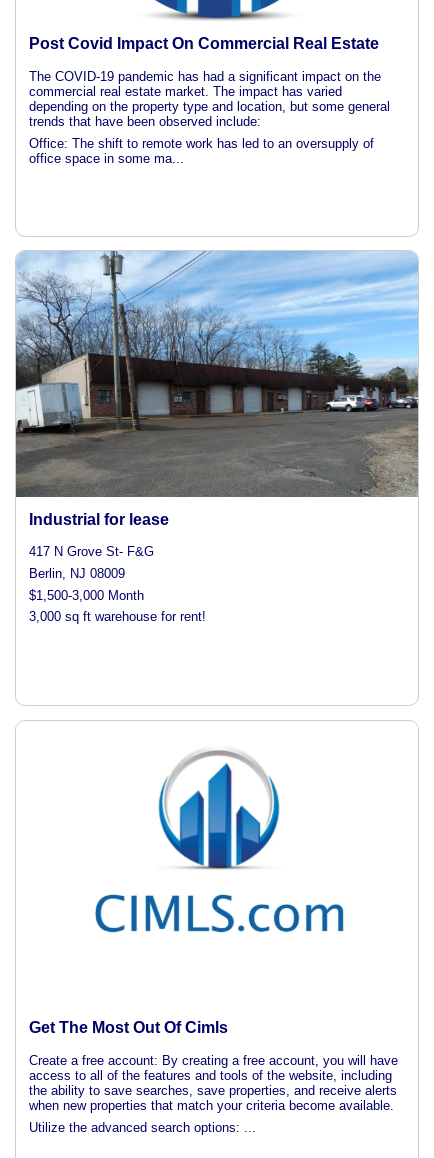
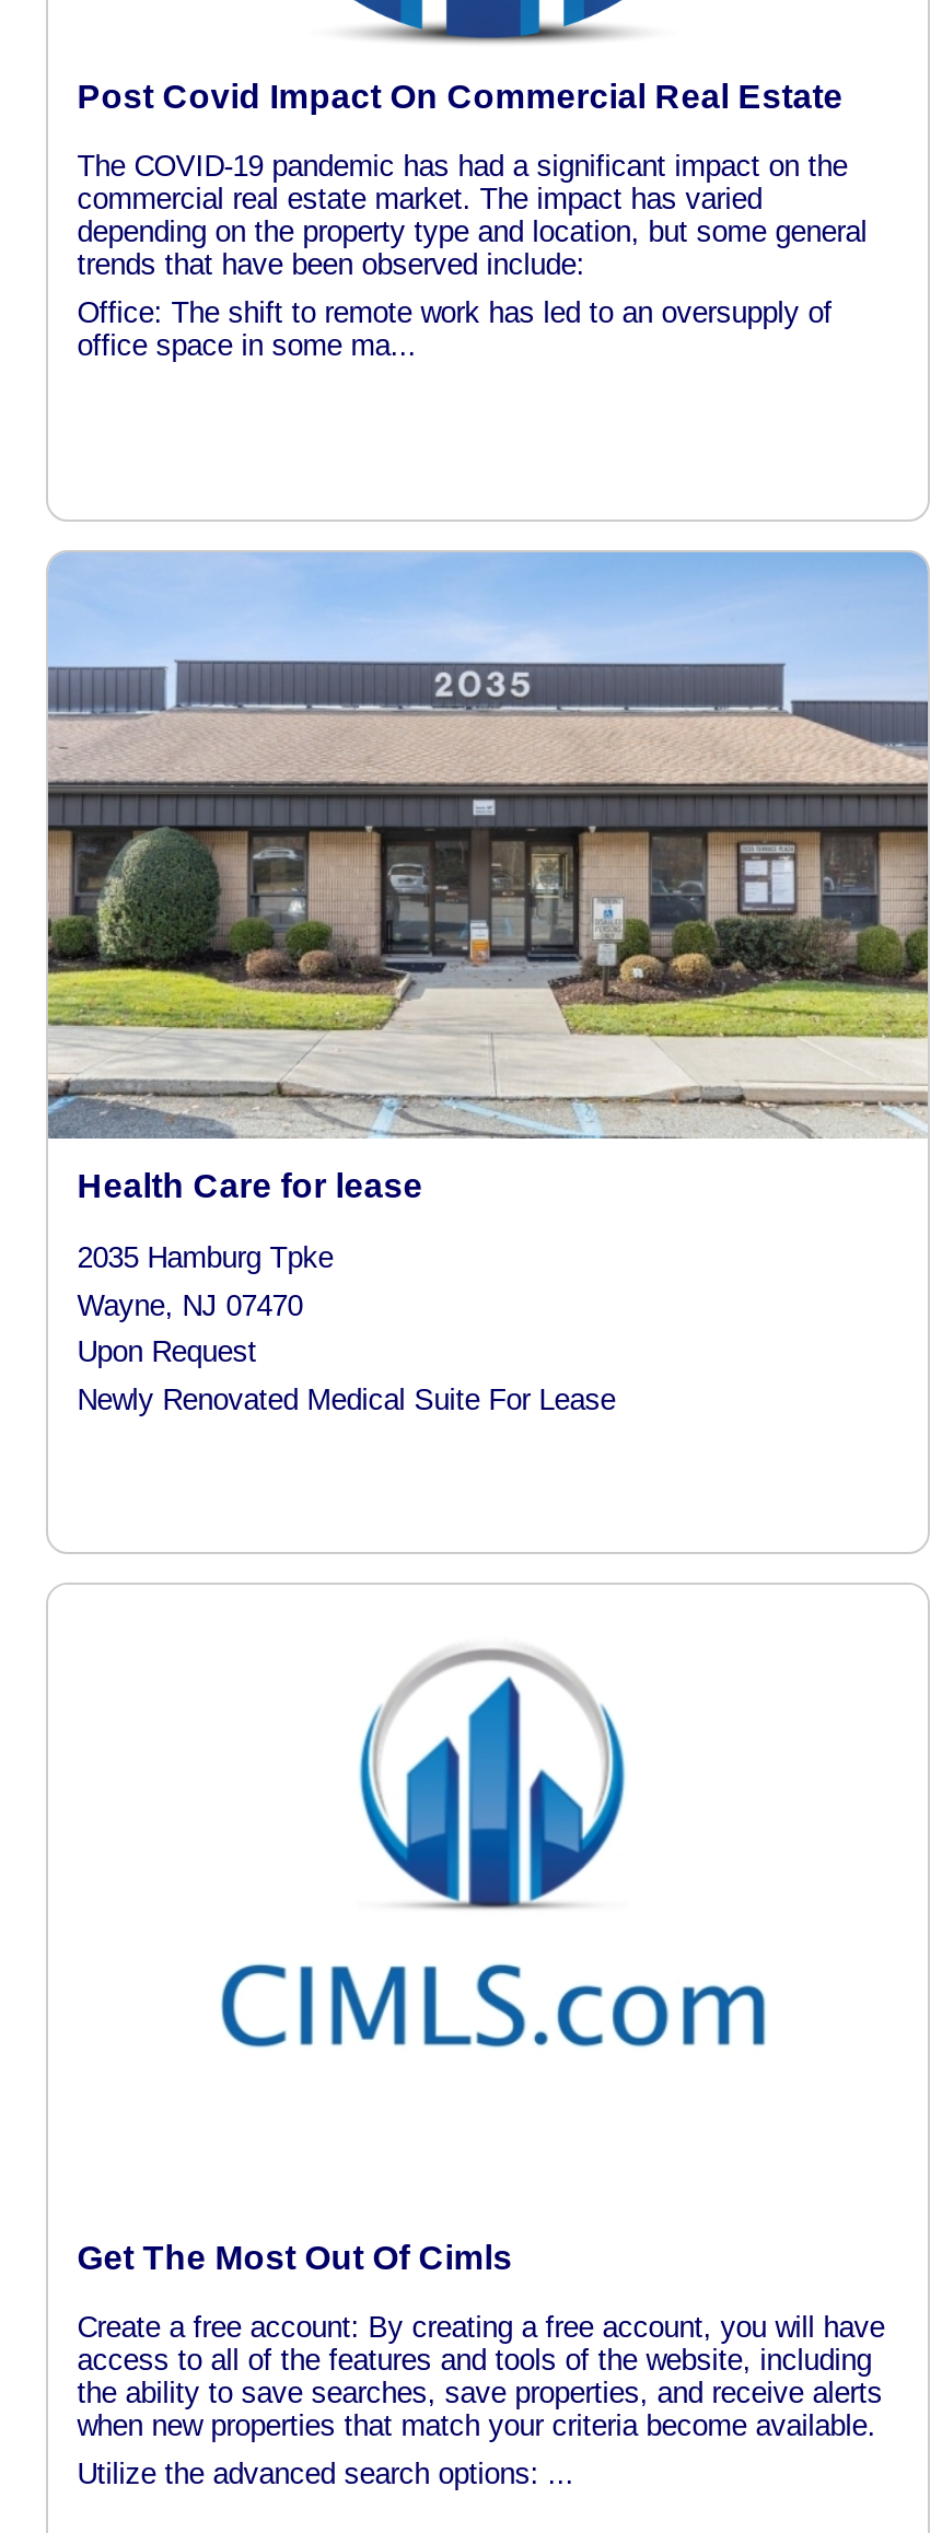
[15,250,419,528] [image] | Industrial for lease -> [46,549,930,1205] [image] | Health Care for lease
[29,544,206,624] 417 N Grove St- F&G | Berlin, NJ 08009 | $1,500-3,000 Month | 3,000 sq ft warehouse for rent! -> [77,1241,616,1416] 2035 Hamburg Tpke | Wayne, NJ 07470 | Upon Request | Newly Renovated Medical Suite For Lease

